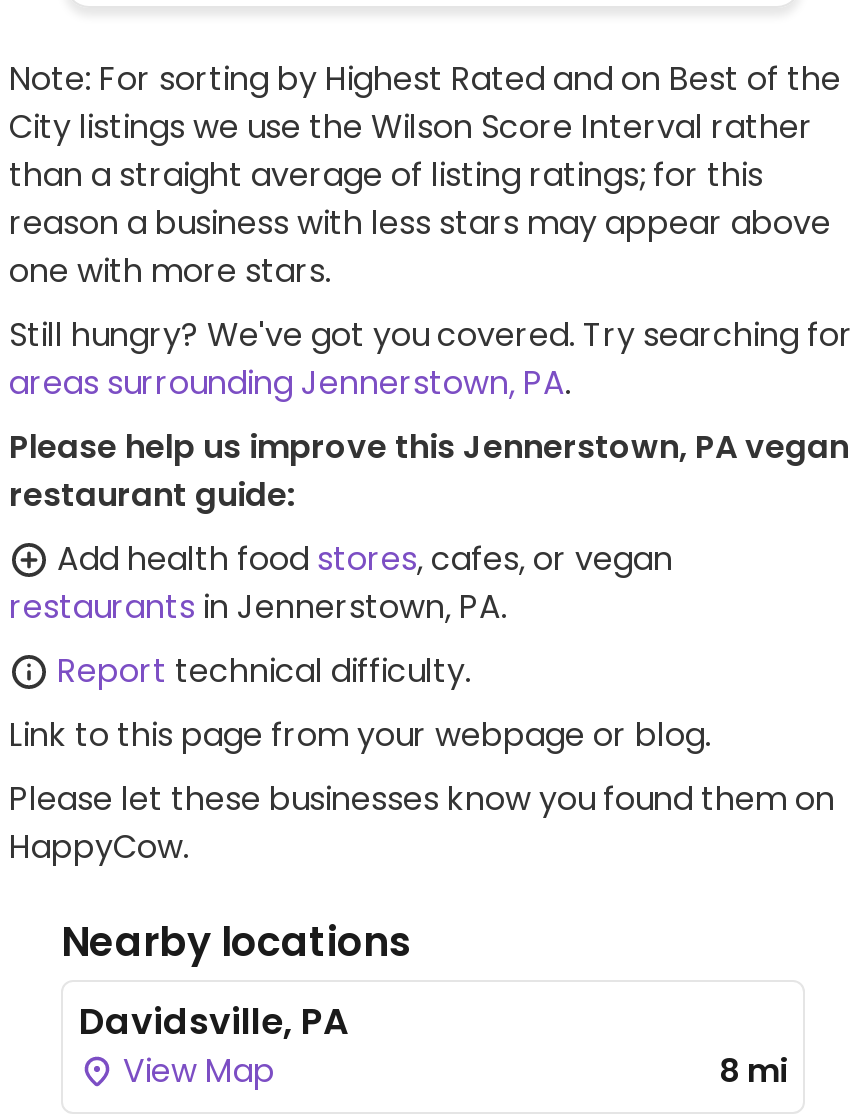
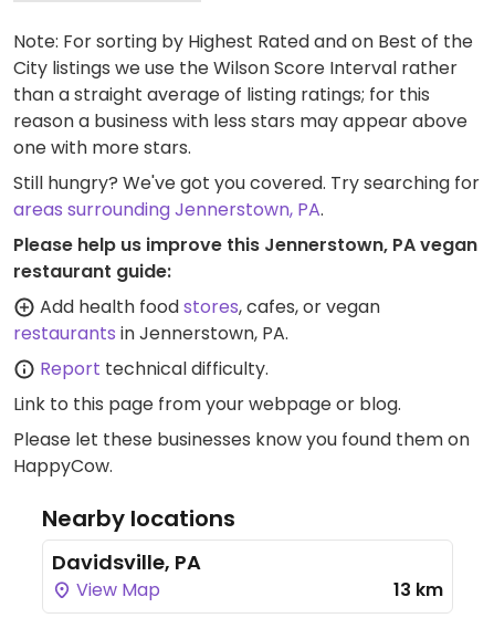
[719,1048,787,1094] 8 mi -> [393,577,443,603] 13 km

